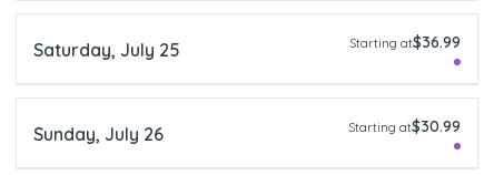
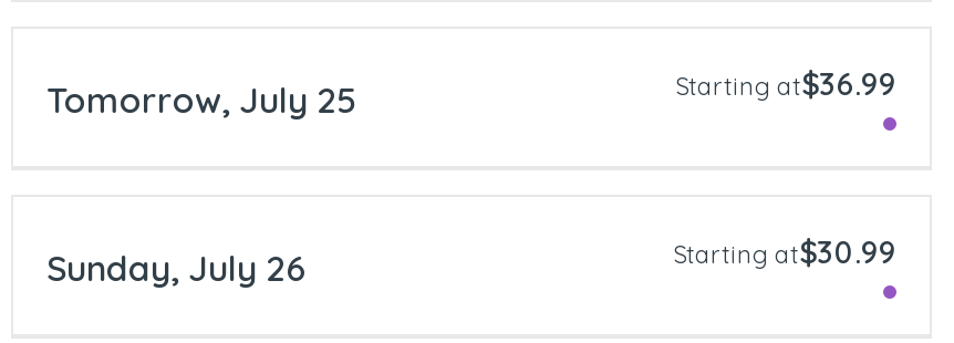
[33,38,180,60] Saturday, July 25 -> [46,76,359,121] Tomorrow, July 25

